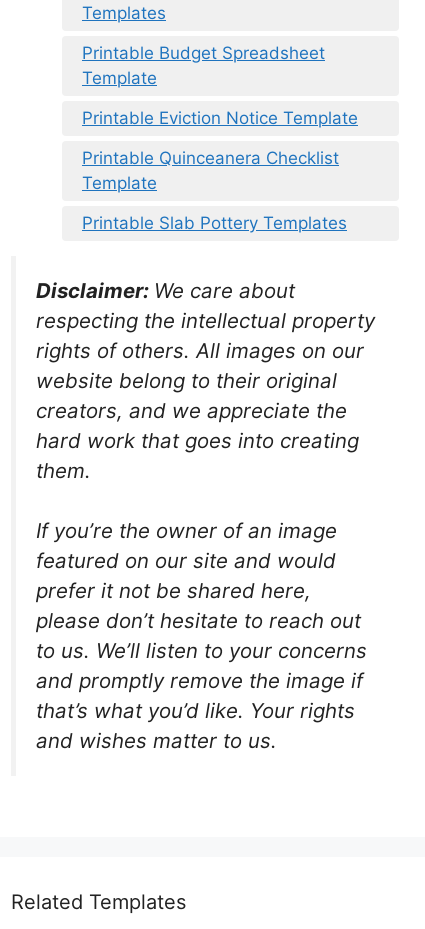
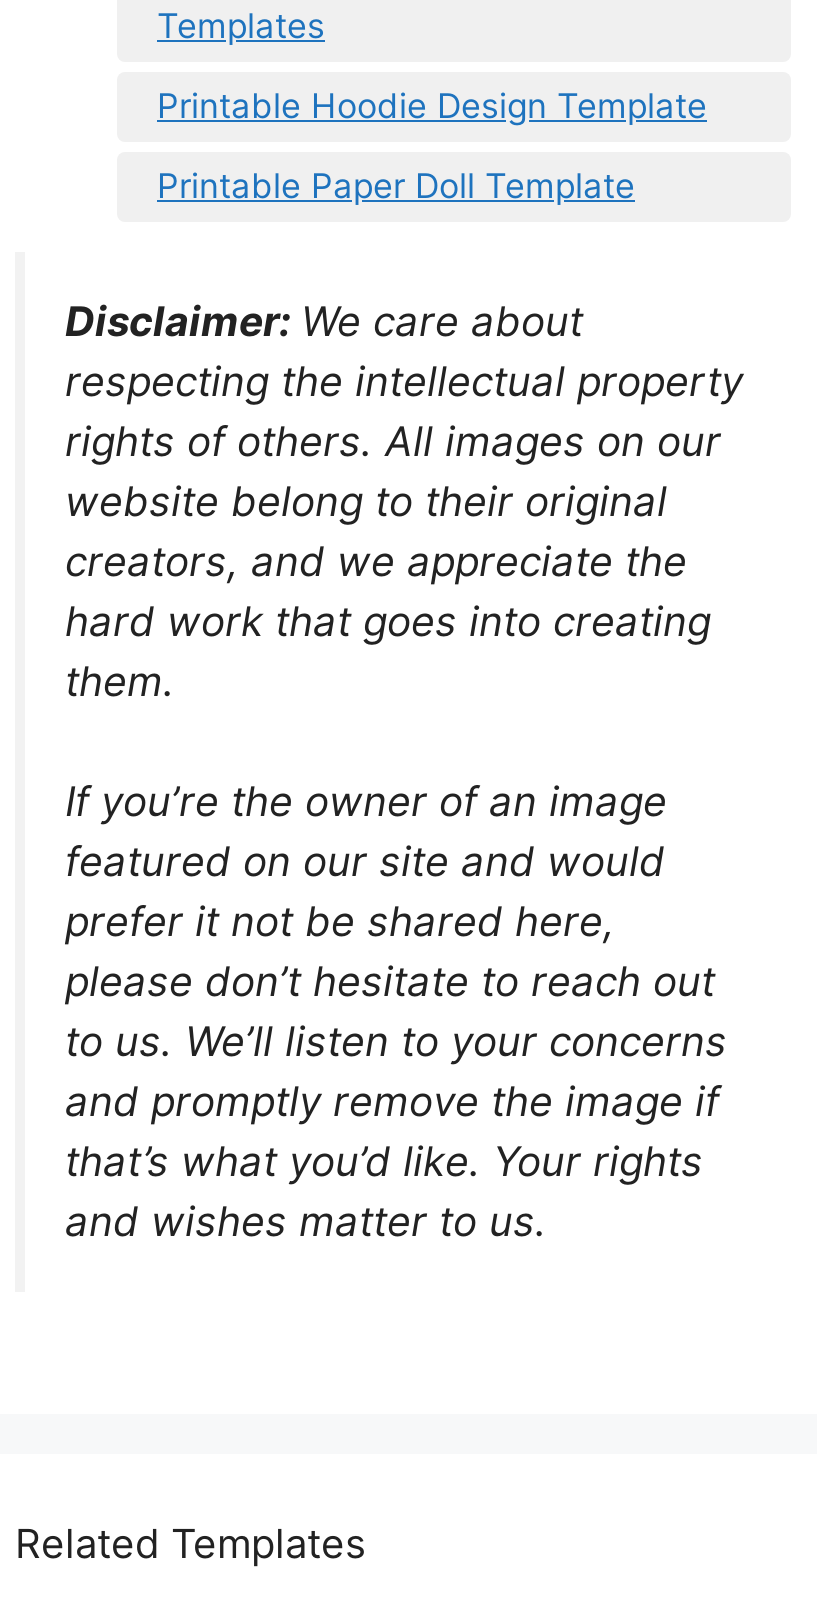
[82,43,358,233] Printable Budget Spreadsheet | Template | Printable Eviction Notice Template | Printable Quinceanera Checklist | Template | Printable Slab Pottery Templates -> [157,86,707,206] Printable Hoodie Design Template | Printable Paper Doll Template

